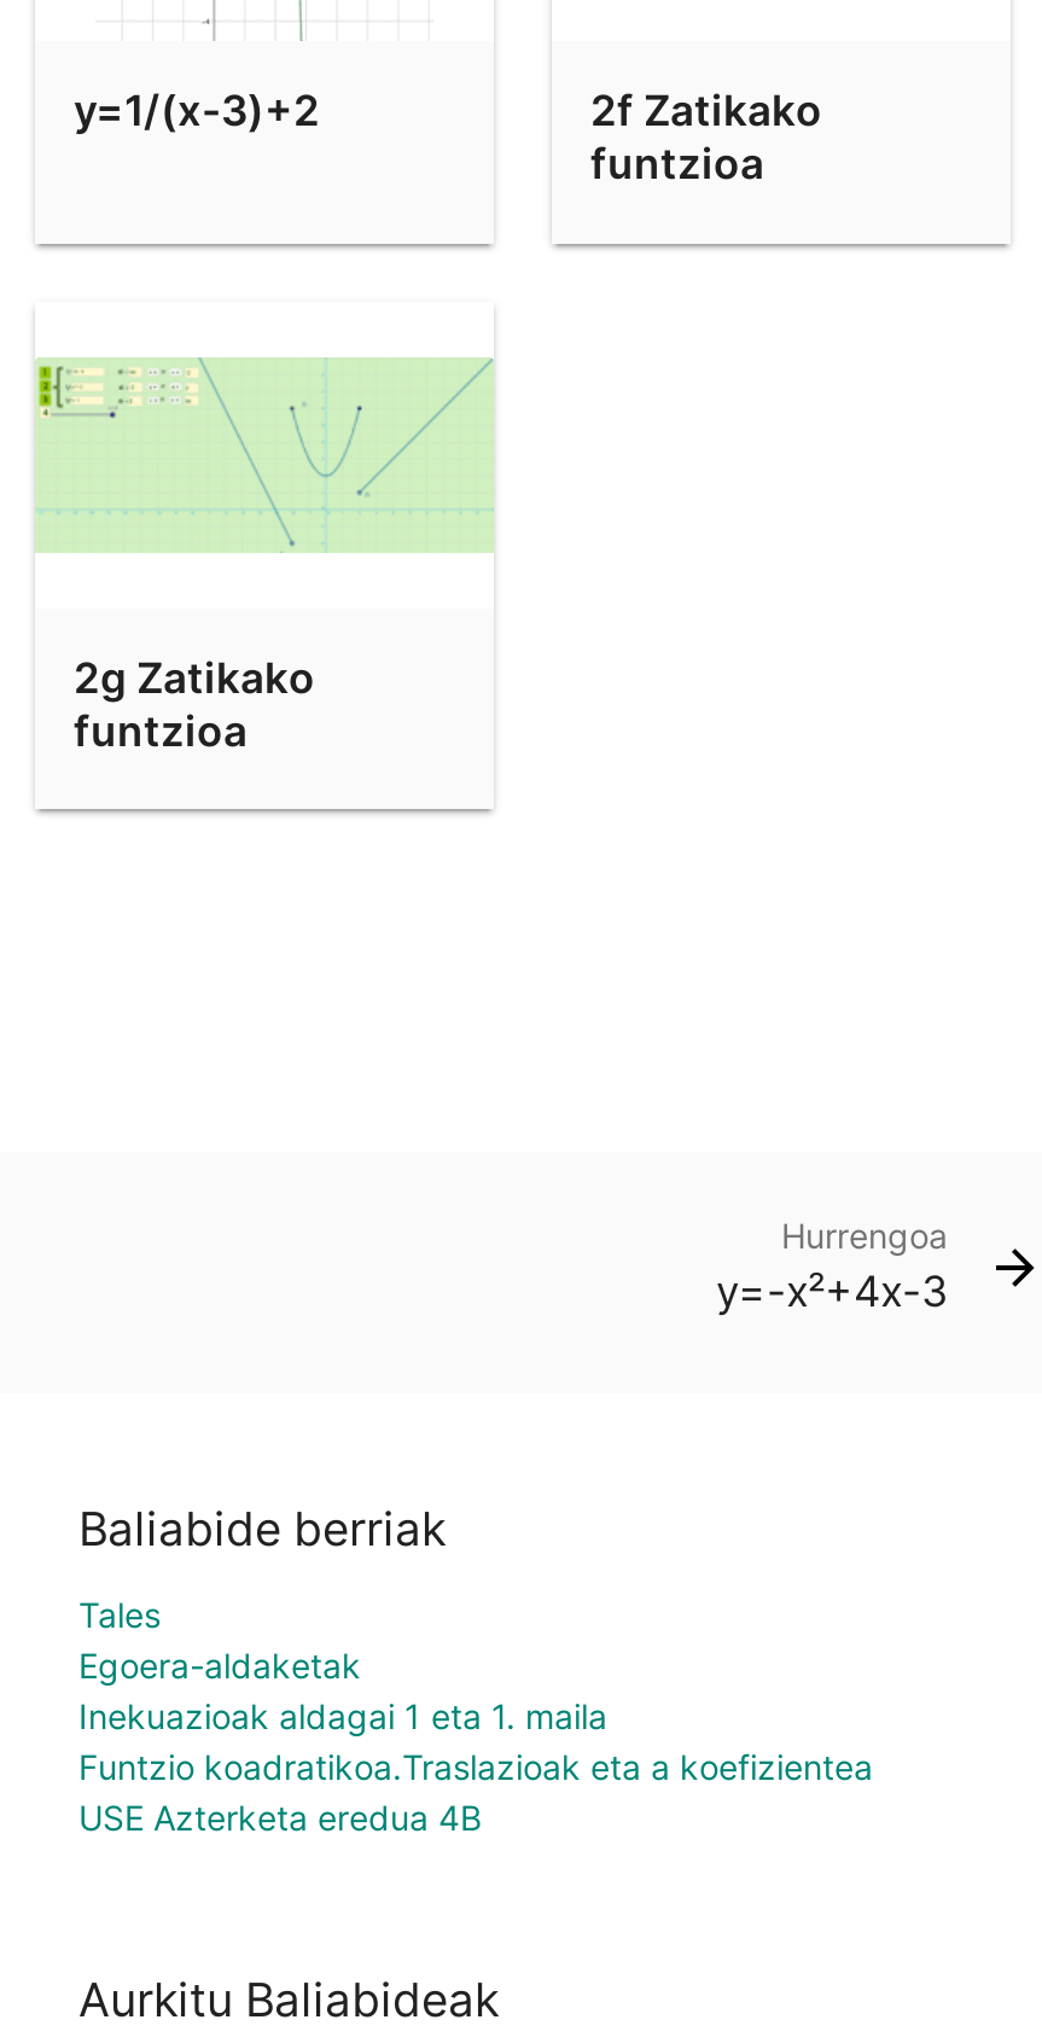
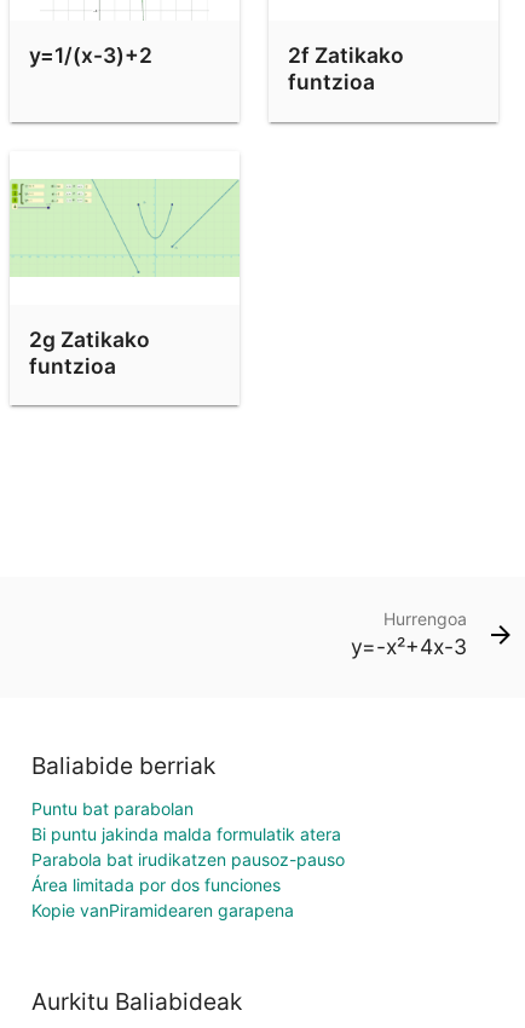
[78,1593,873,1837] Tales | Egoera-aldaketak | Inekuazioak aldagai 1 eta 1. maila | Funtzio koadratikoa.Traslazioak eta a koefizientea | USE Azterketa eredua 4B -> [31,798,345,920] Puntu bat parabolan | Bi puntu jakinda malda formulatik atera | Parabola bat irudikatzen pausoz-pauso | Área limitada por dos funciones | Kopie vanPiramidearen garapena

